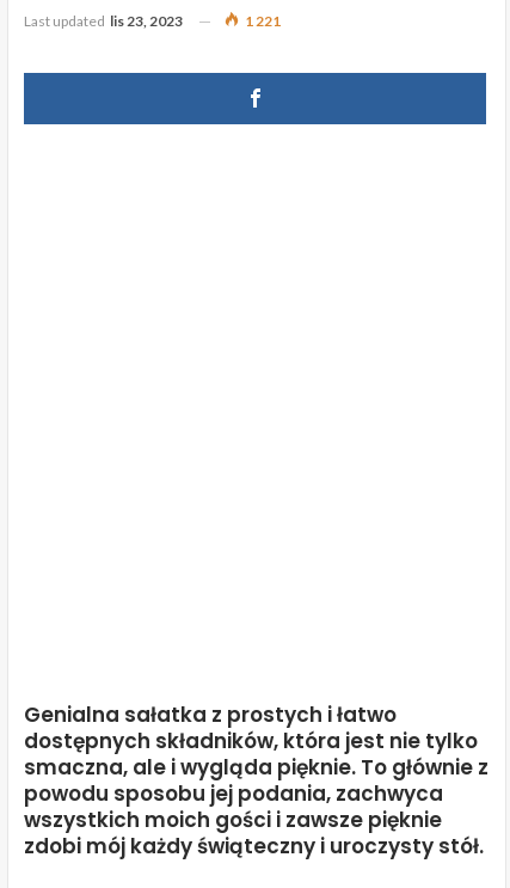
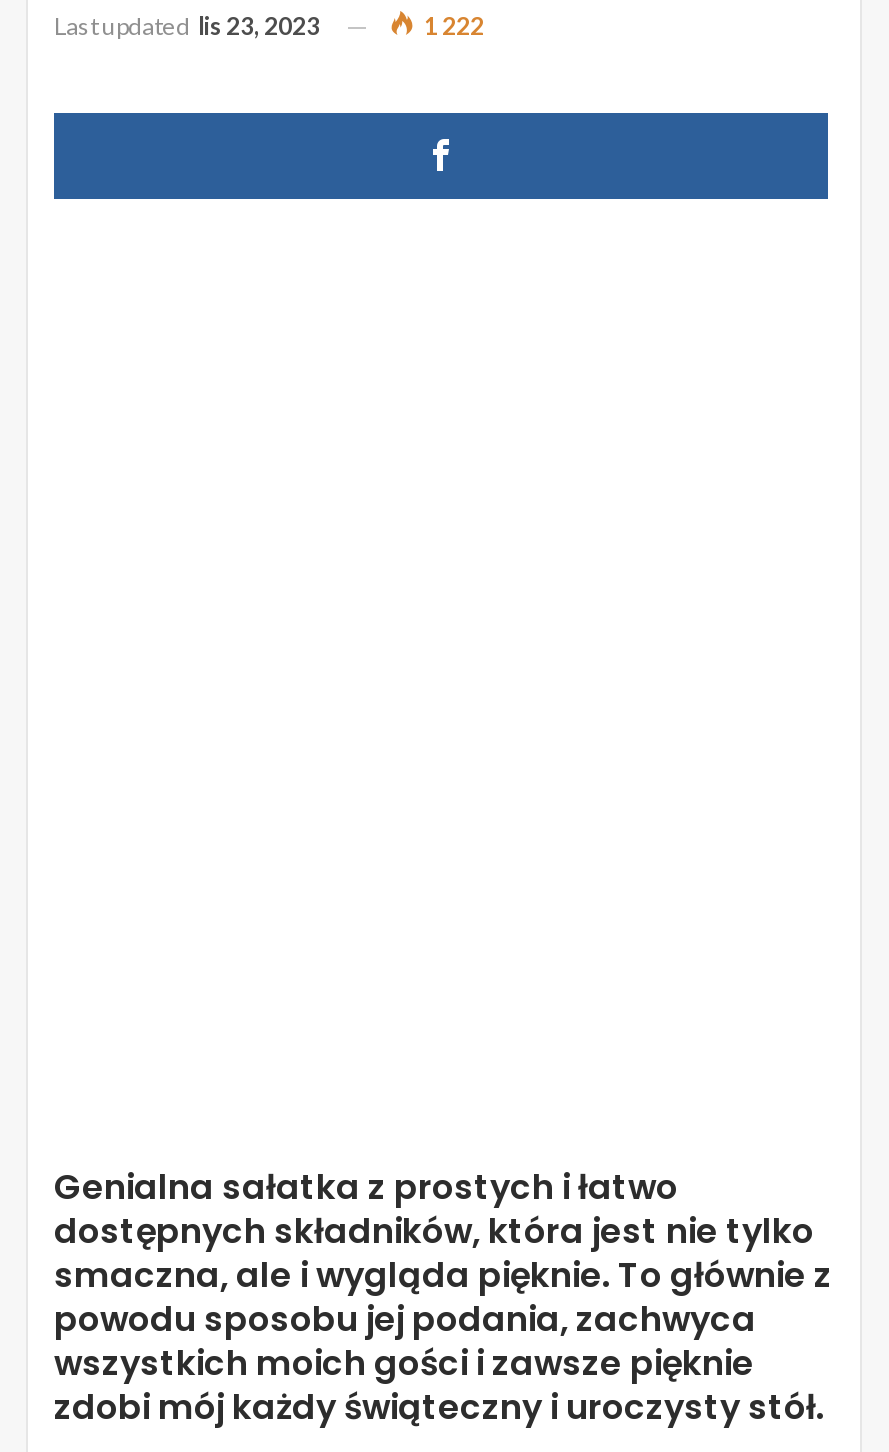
[242,12,281,30] 1 221 -> [420,11,484,41] 1 222

